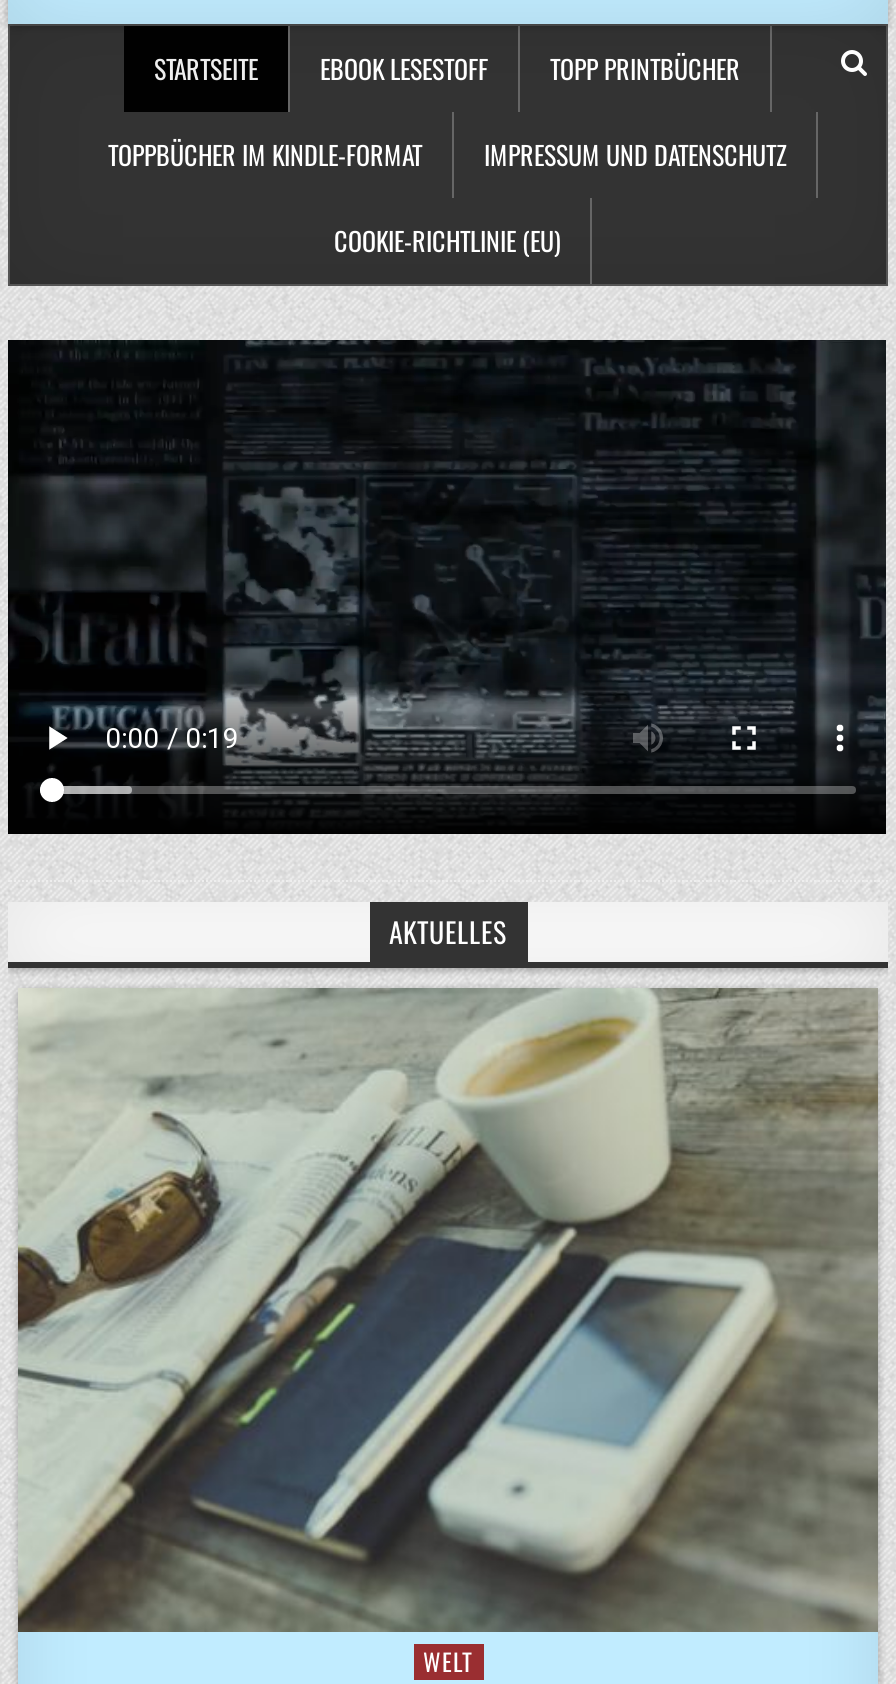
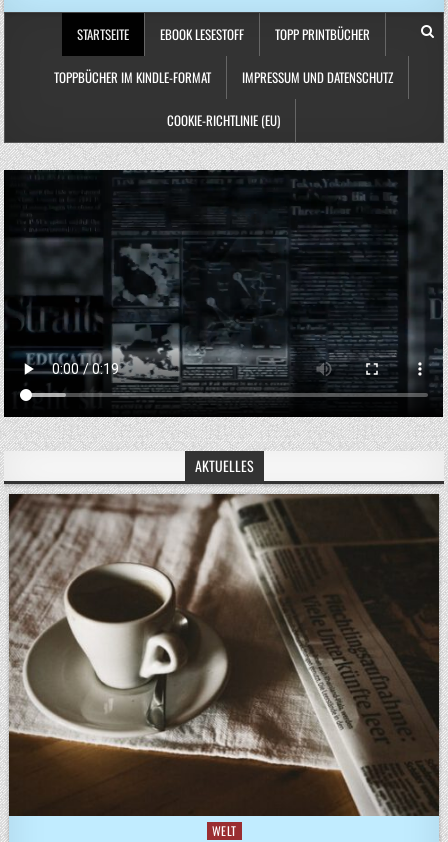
[18,988,878,1632] [image] -> [8,493,439,816] [image]

